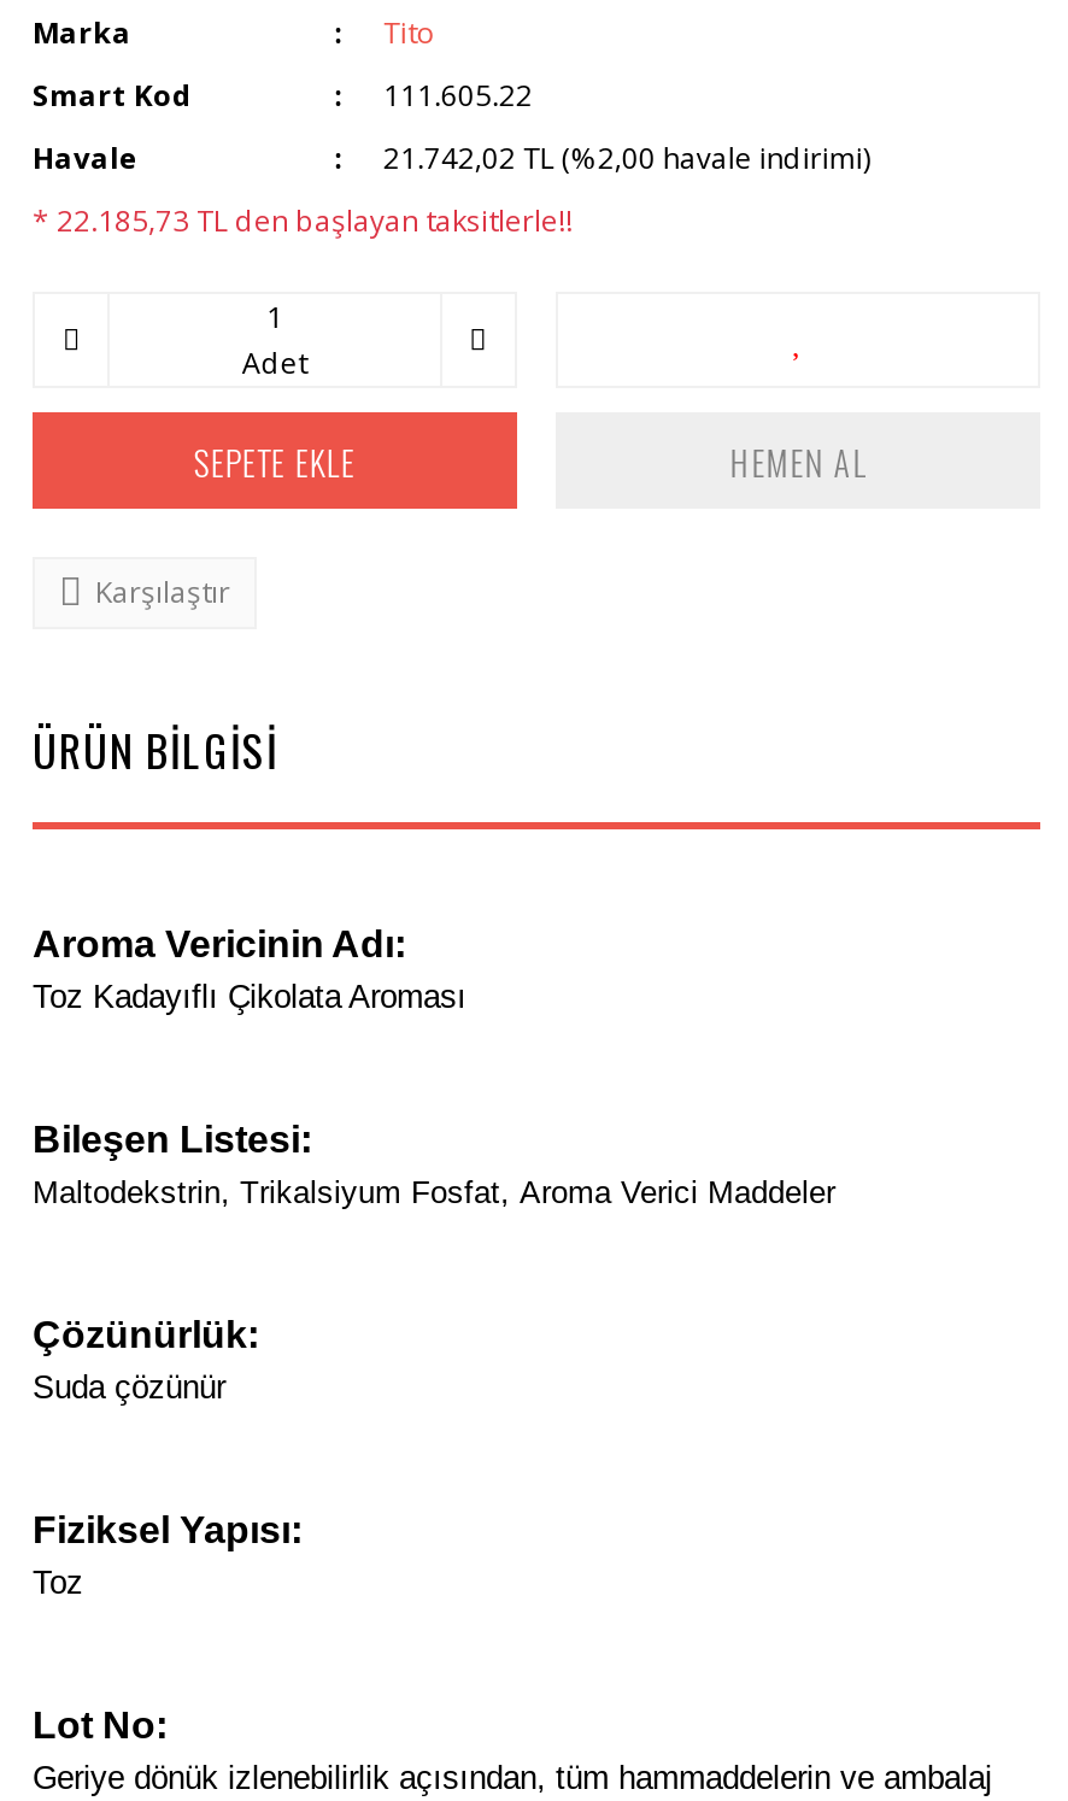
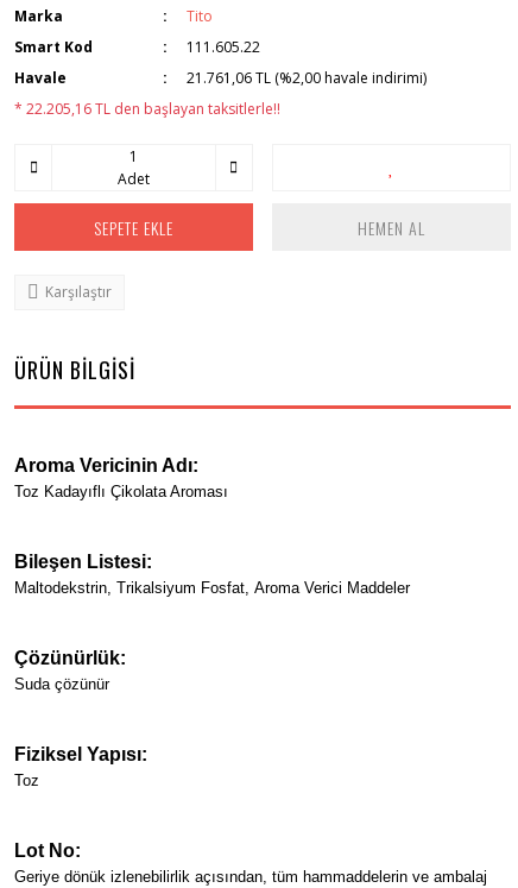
[383,137,870,178] 21.742,02 TL (%2,00 havale indirimi) -> [187,68,427,88] 21.761,06 TL (%2,00 havale indirimi)
[33,200,573,241] * 22.185,73 TL den başlayan taksitlerle!! -> [14,99,280,119] * 22.205,16 TL den başlayan taksitlerle!!

